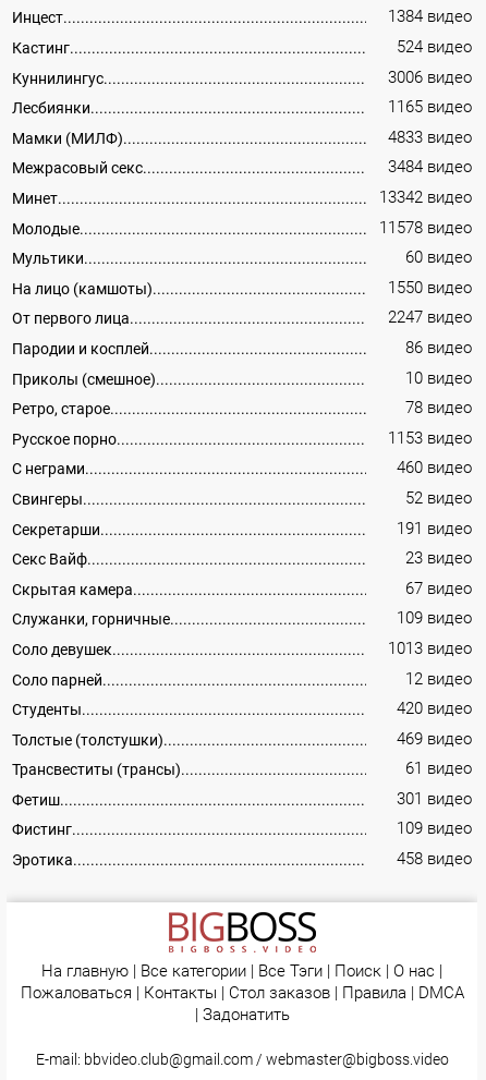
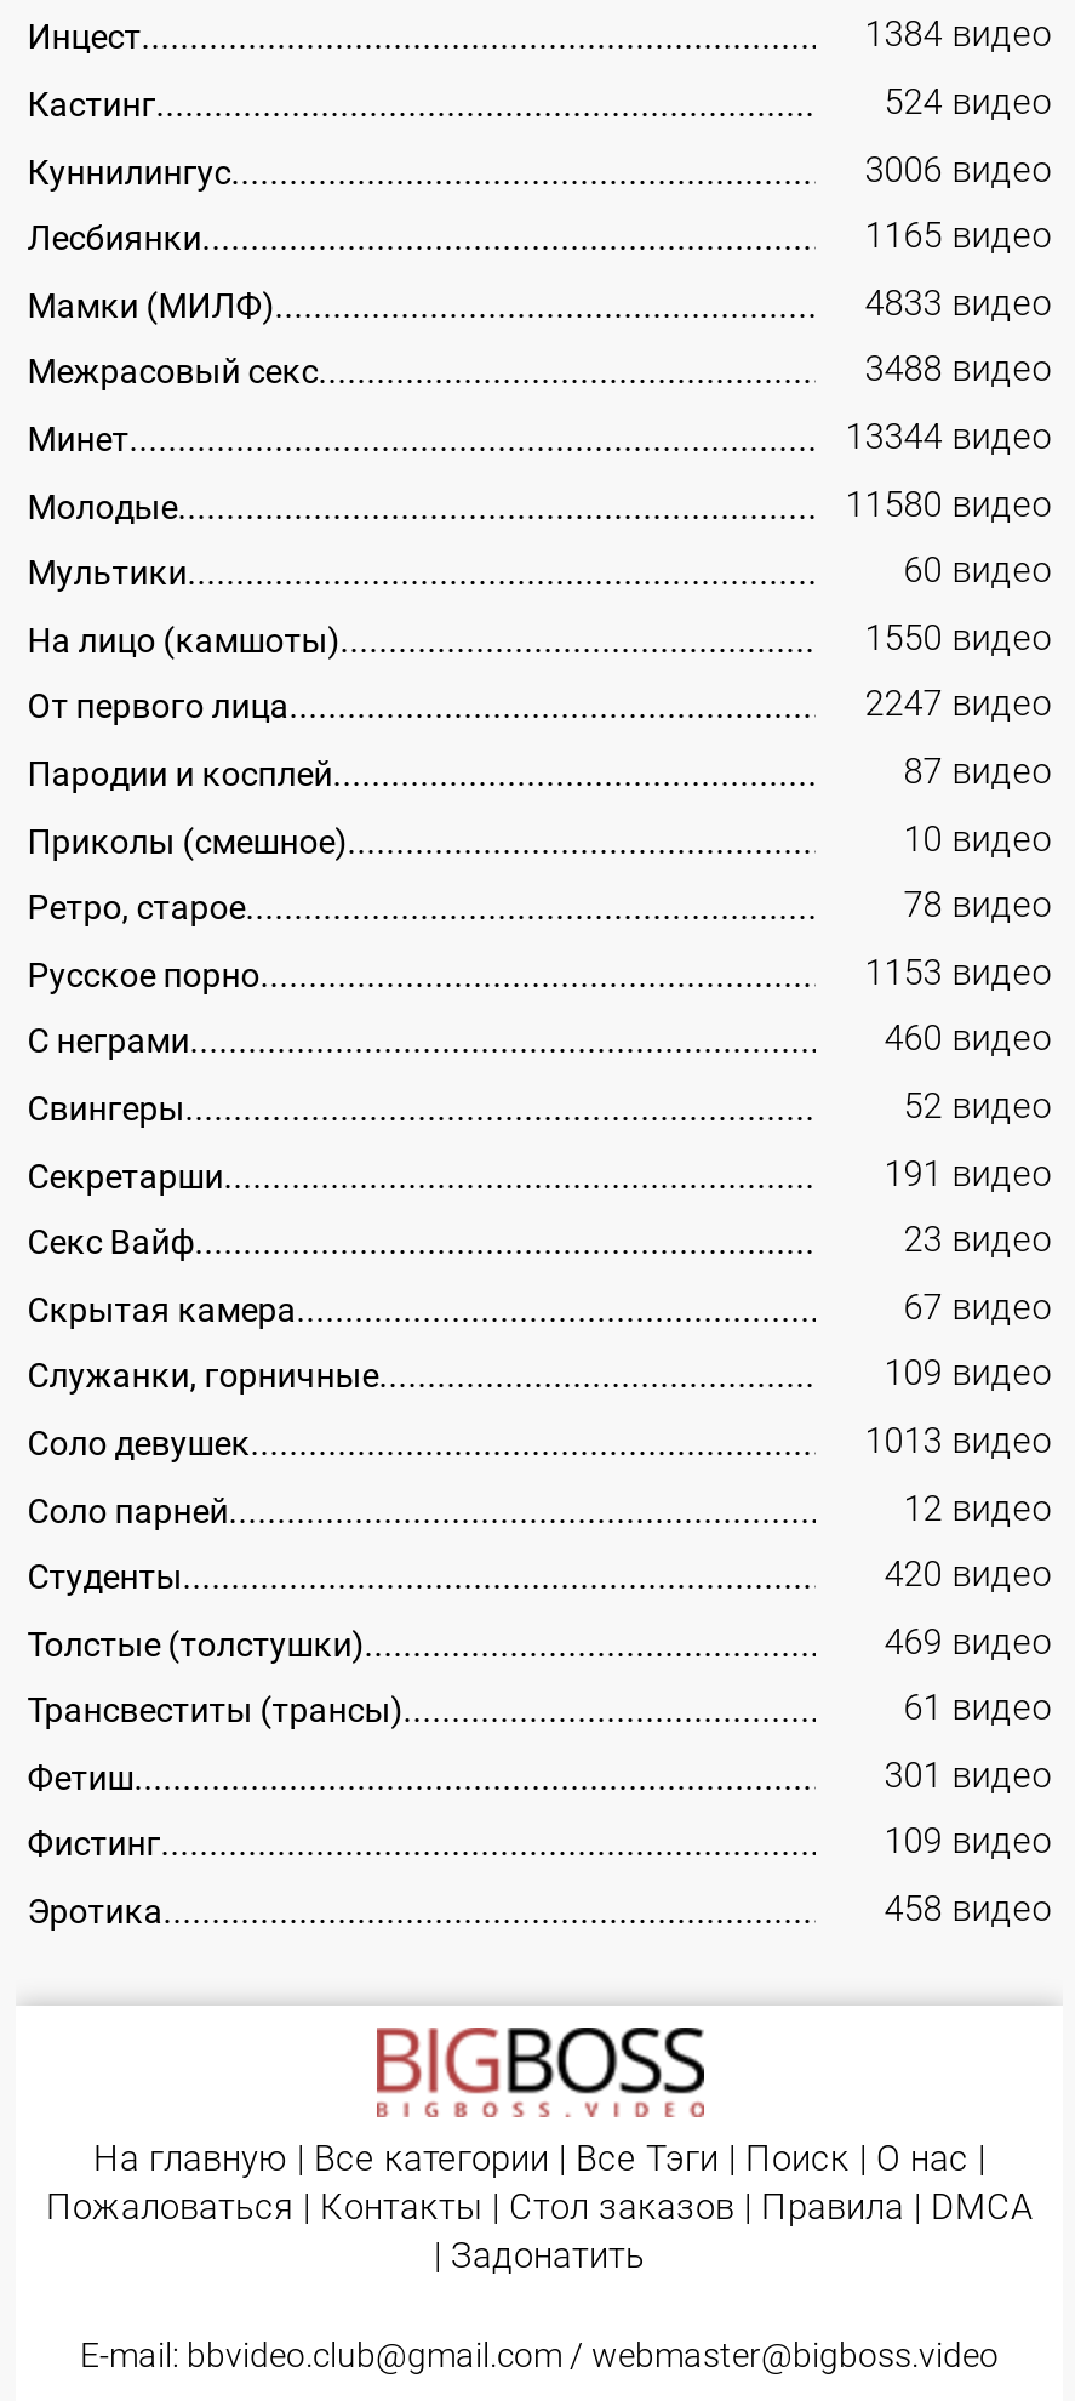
[388,158,472,177] 3484 видео -> [865,350,1051,391] 3488 видео
[380,189,472,207] 13342 видео -> [845,417,1051,458] 13344 видео
[380,219,472,237] 11578 видео -> [845,484,1051,525] 11580 видео
[406,339,472,357] 86 видео -> [904,752,1051,793] 87 видео

